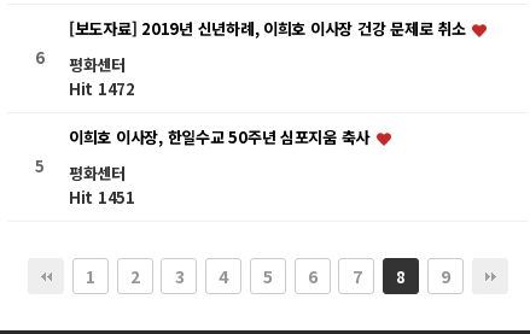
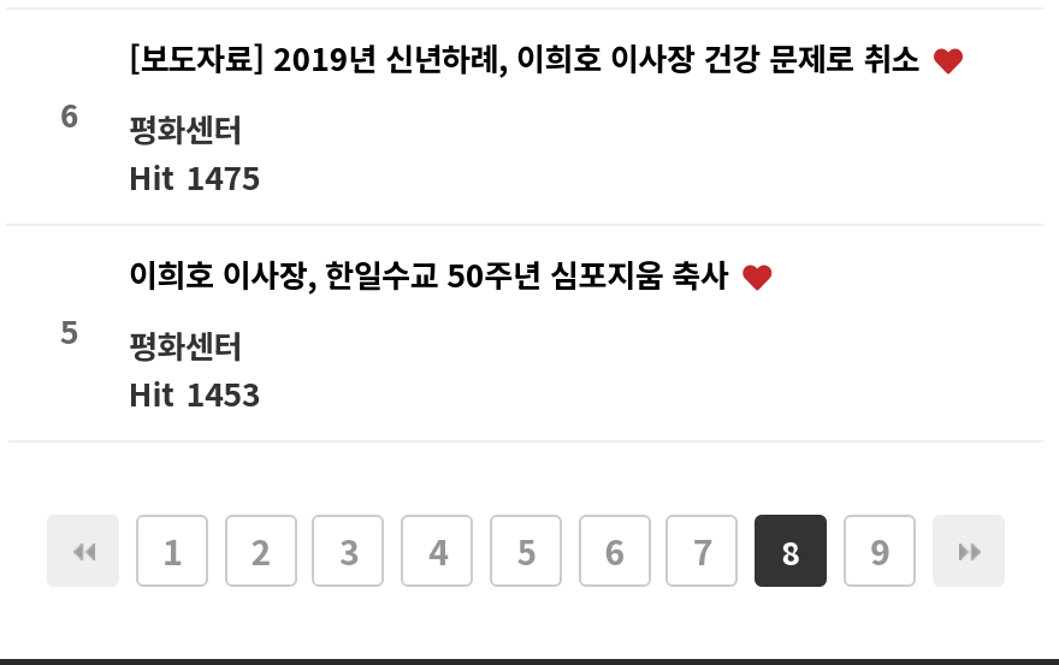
[69,77,185,99] Hit 1472 -> [129,153,360,198] Hit 1475
[69,185,185,208] Hit 1451 -> [129,369,360,415] Hit 1453

